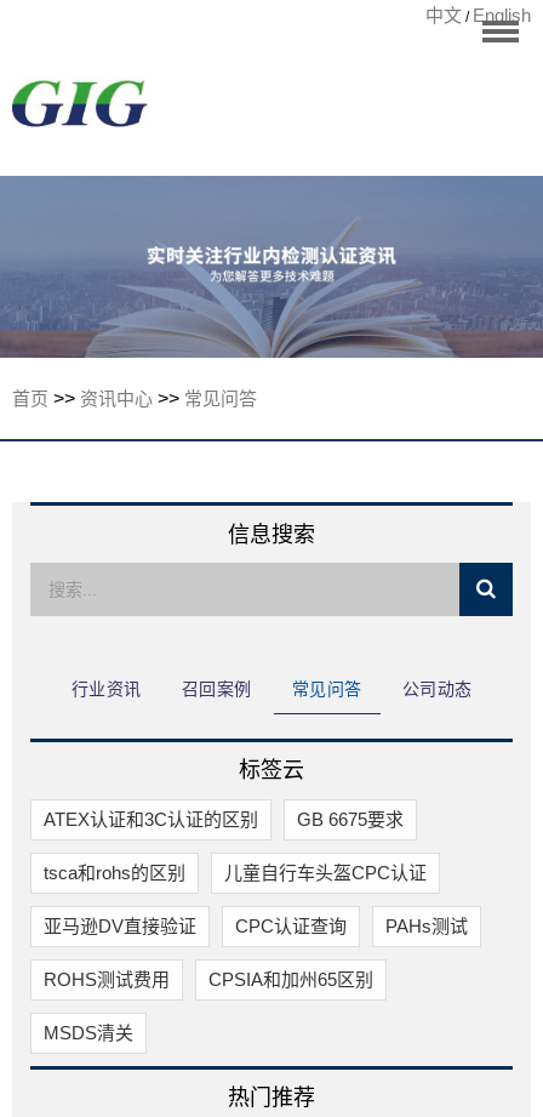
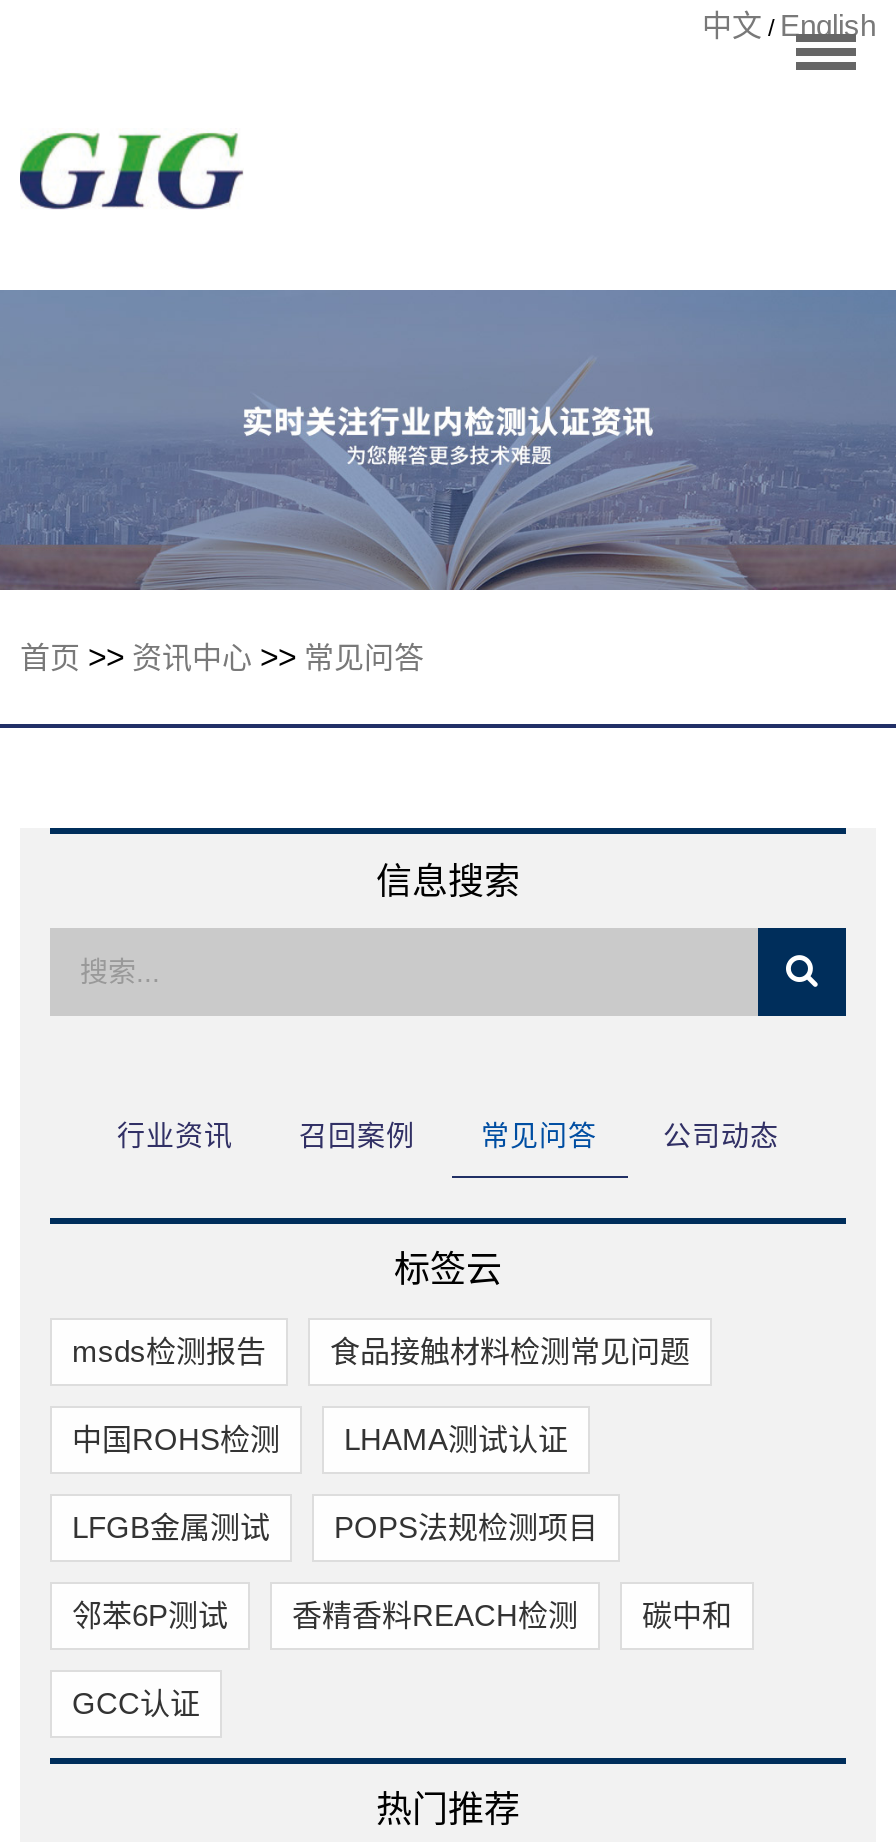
[44,809,404,830] ATEX认证和3C认证的区别 | GB 6675要求 -> [72,1334,690,1368] msds检测报告 | 食品接触材料检测常见问题
[44,862,427,883] tsca和rohs的区别 | 儿童自行车头盔CPC认证 -> [72,1422,568,1456] 中国ROHS检测 | LHAMA测试认证
[44,916,468,936] 亚马逊DV直接验证 | CPC认证查询 | PAHs测试 -> [72,1510,598,1544] LFGB金属测试 | POPS法规检测项目
[44,969,373,990] ROHS测试费用 | CPSIA和加州65区别 -> [72,1598,732,1632] 邻苯6P测试 | 香精香料REACH检测 | 碳中和
[44,1022,133,1043] MSDS清关 -> [72,1686,200,1720] GCC认证

